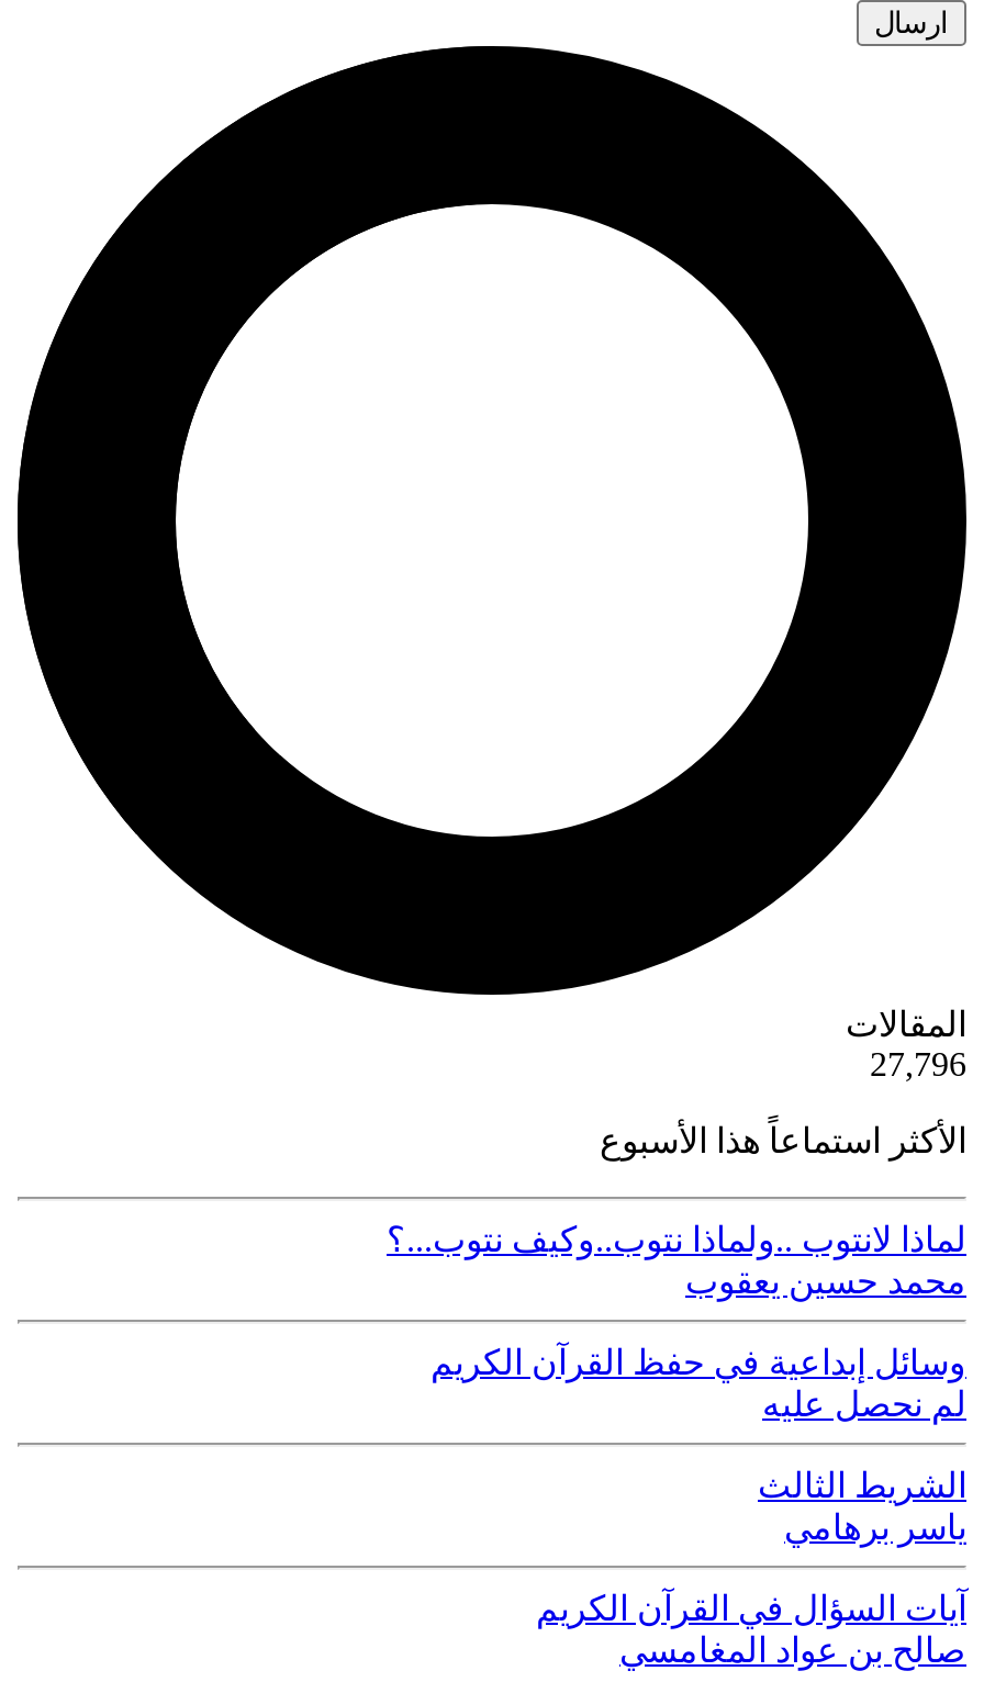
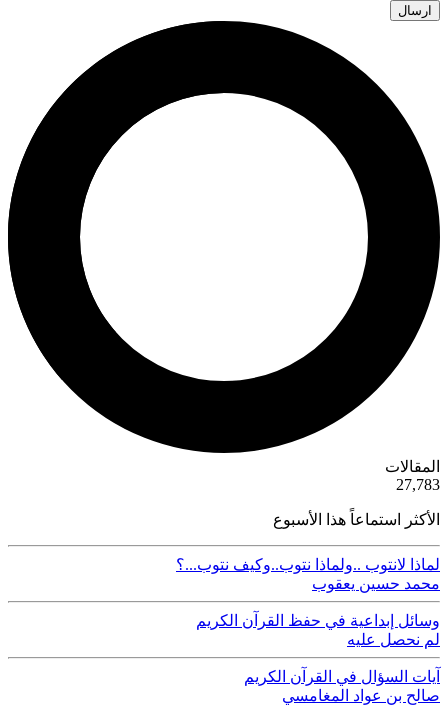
[870,1044,966,1082] 27,796 -> [396,476,440,493] 27,783
[758,1466,966,1545] الشريط الثالث | ياسر برهامي -> none

